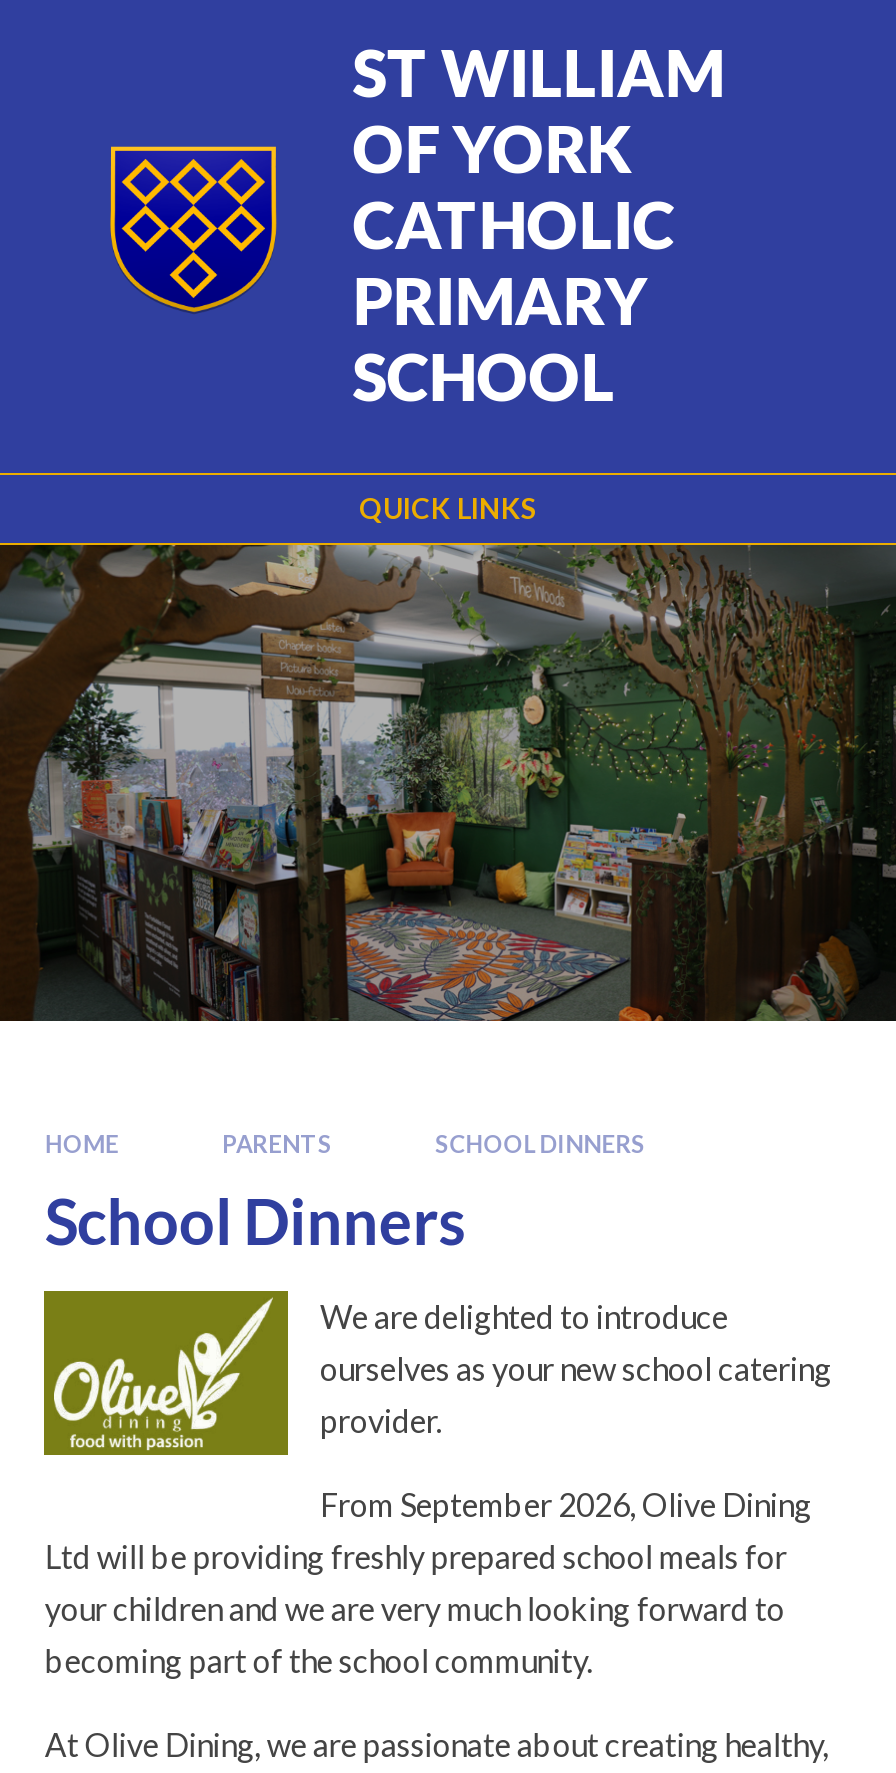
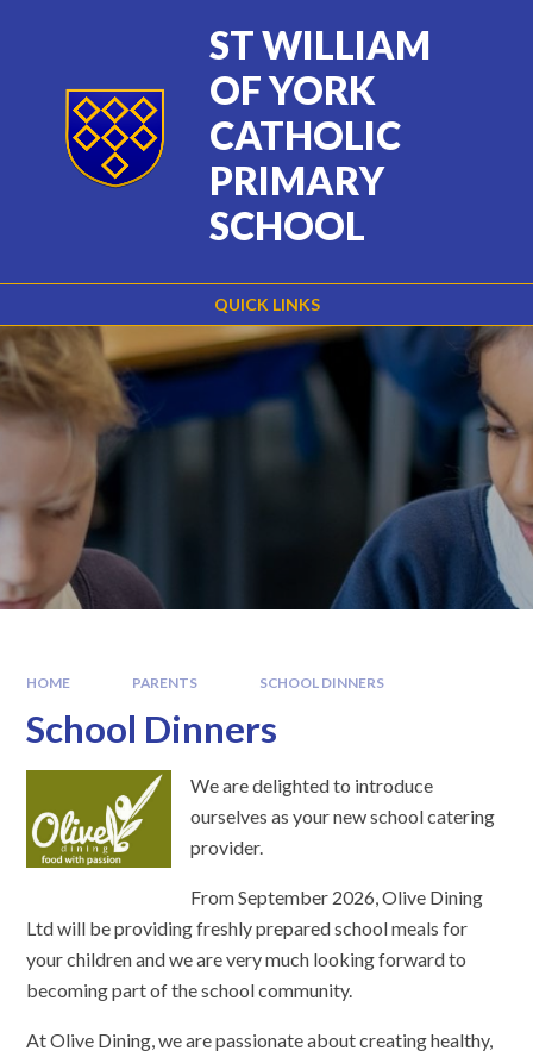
[6,543,890,1023] [image] -> [4,325,529,611] [image]

